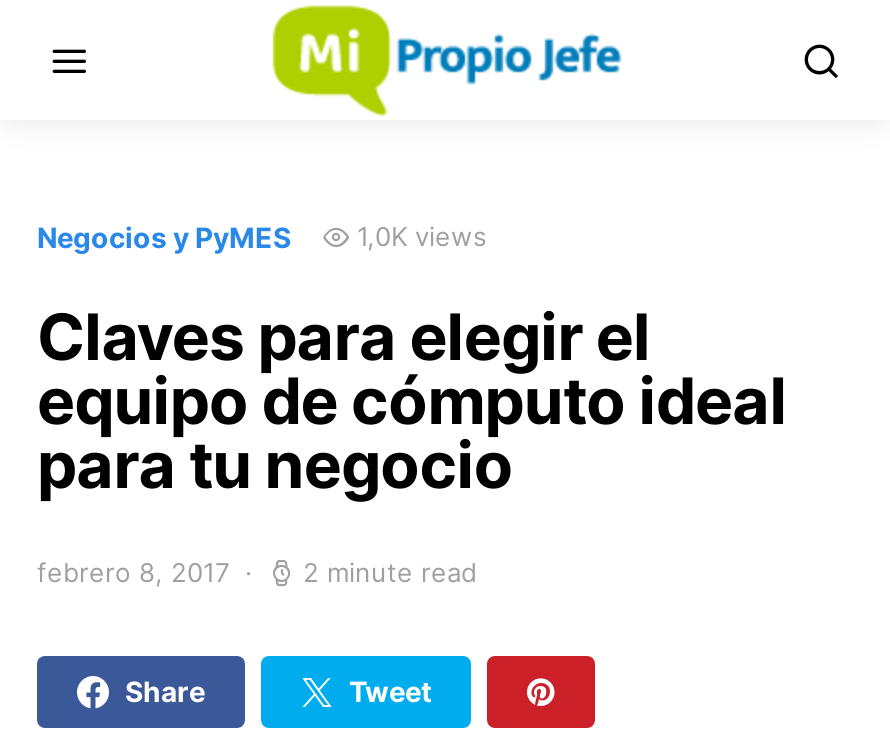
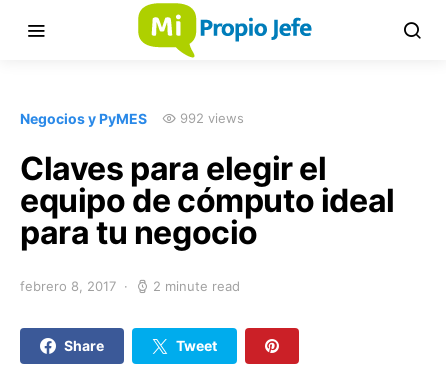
[357,220,487,252] 1,0K views -> [180,110,244,126] 992 views

